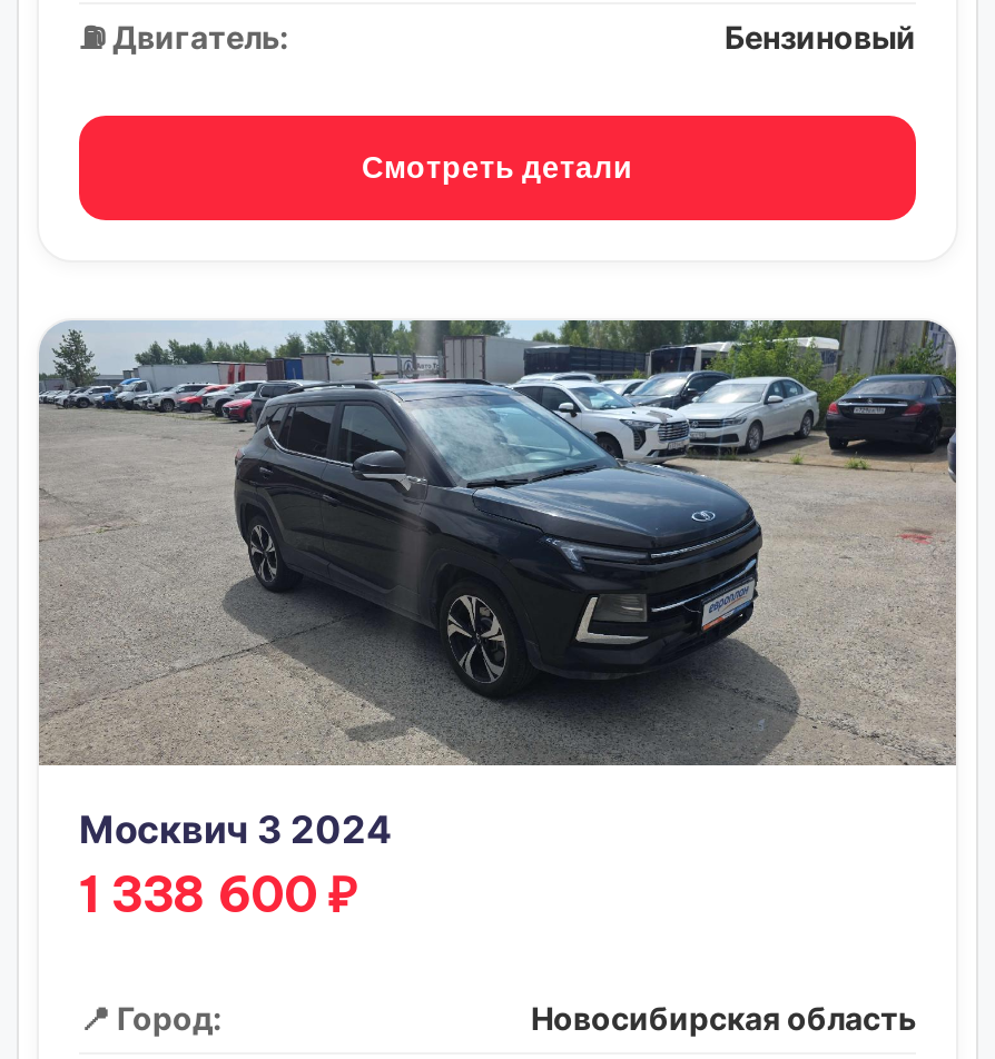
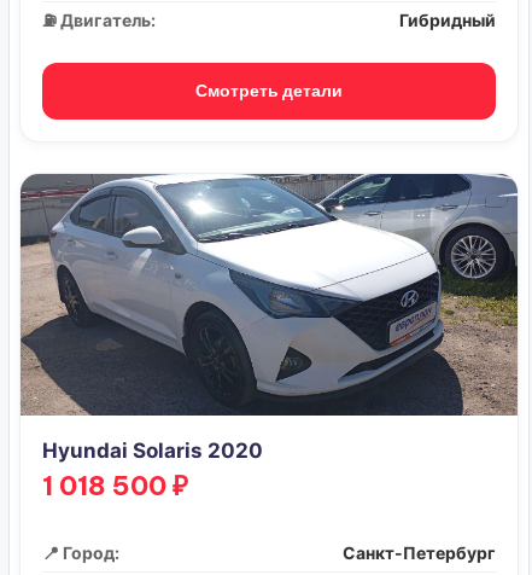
[725,19,916,57] Бензиновый -> [399,10,496,31] Гибридный
[39,318,958,926] [image] | Москвич 3 2024 | 1 338 600 ₽ -> [21,173,519,503] [image] | Hyundai Solaris 2020 | 1 018 500 ₽
[531,1000,916,1038] Новосибирская область -> [343,543,496,563] Санкт-Петербург

